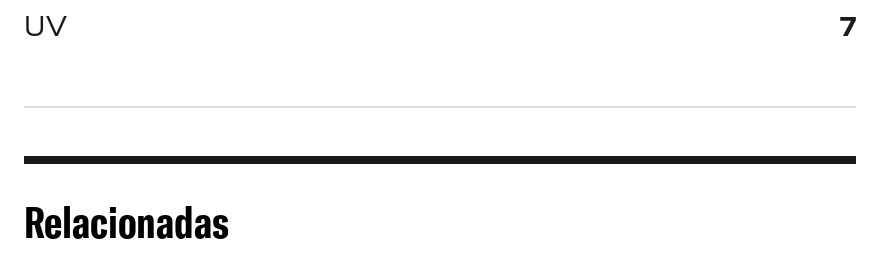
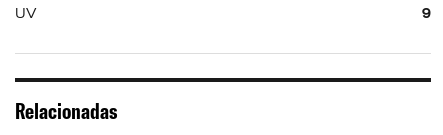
[840,9,856,47] 7 -> [422,4,431,23] 9

